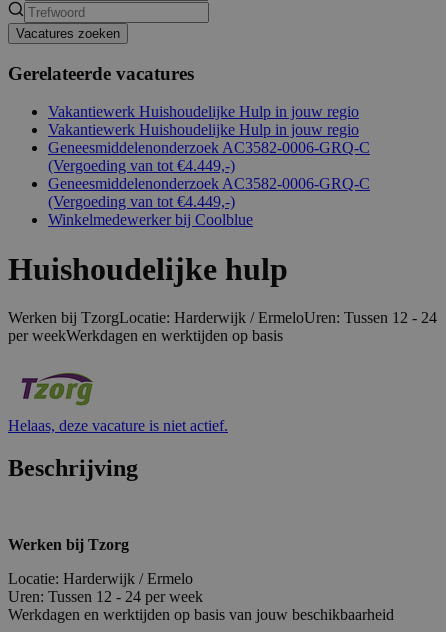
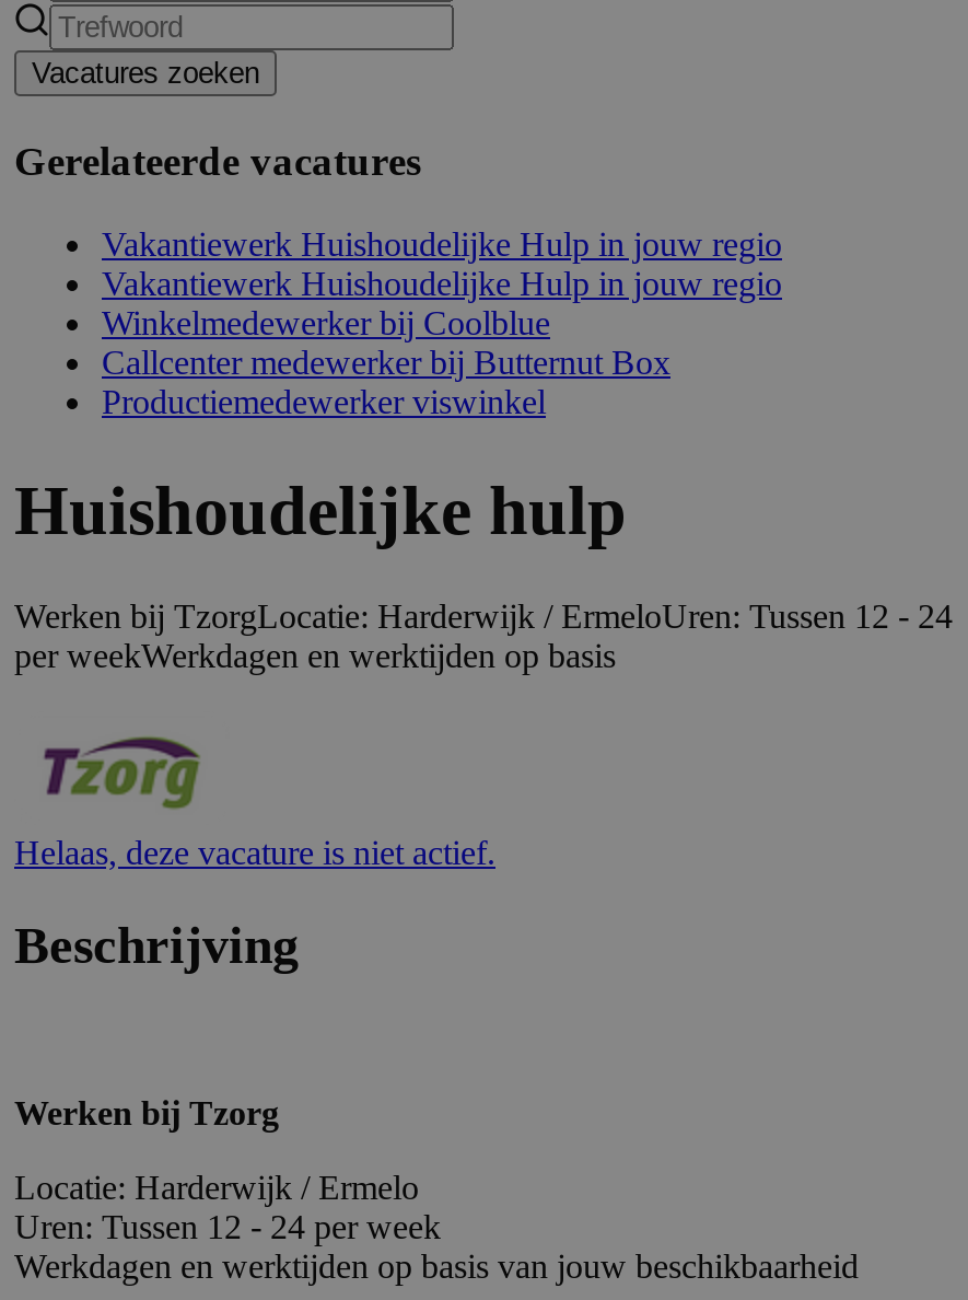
[48,139,370,210] Geneesmiddelenonderzoek AC3582-0006-GRQ-C | (Vergoeding van tot €4.449,-) | Geneesmiddelenonderzoek AC3582-0006-GRQ-C | (Vergoeding van tot €4.449,-) -> none
moved [48,211,253,228] -> [102,305,550,342]: Winkelmedewerker bij Coolblue
none -> [102,344,670,421] Callcenter medewerker bij Butternut Box | Productiemedewerker viswinkel

